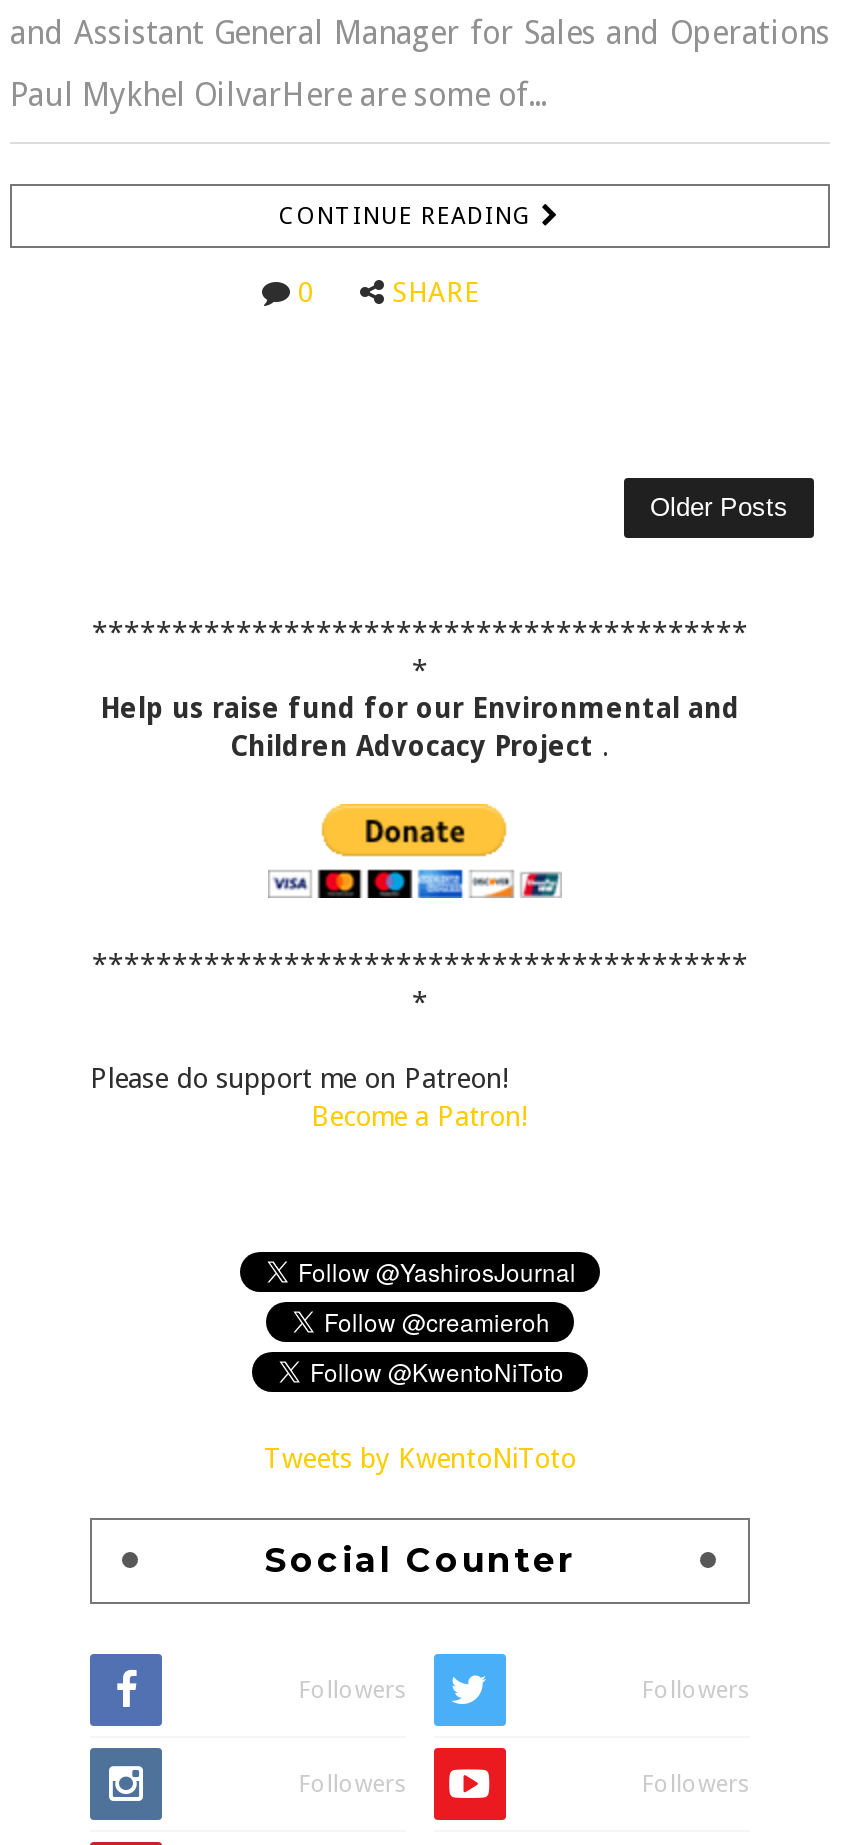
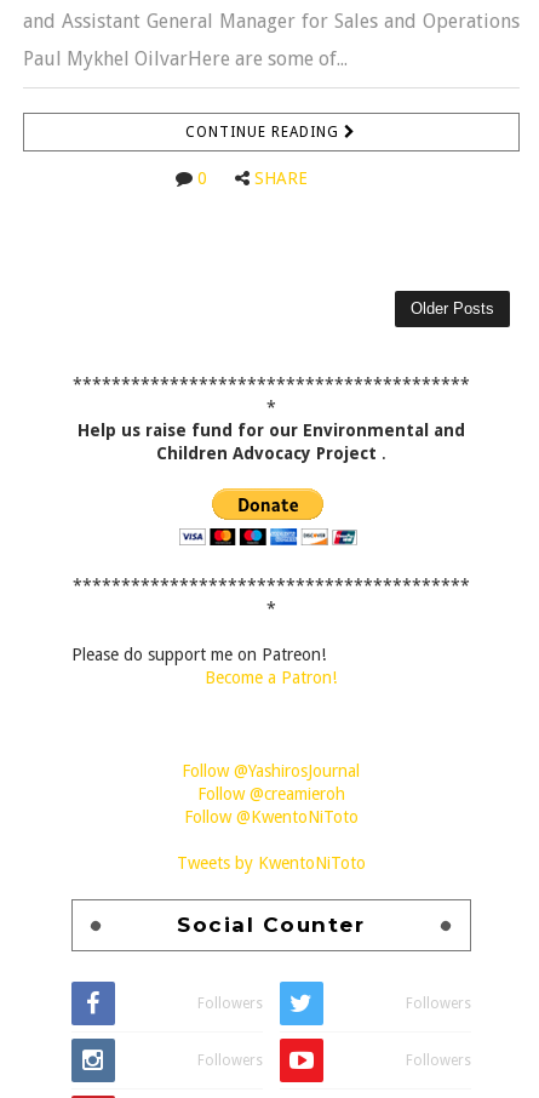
none -> [182,761,360,827] Follow @YashirosJournal | Follow @creamieroh | Follow @KwentoNiToto

